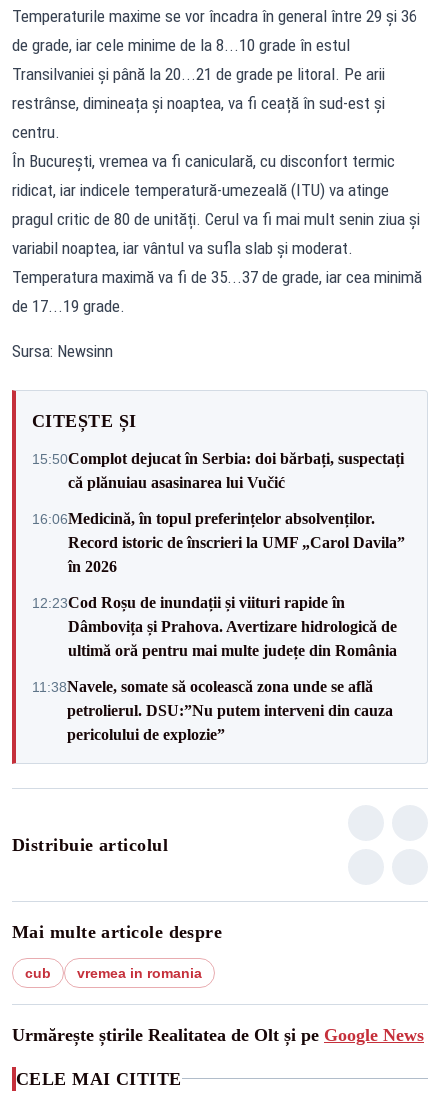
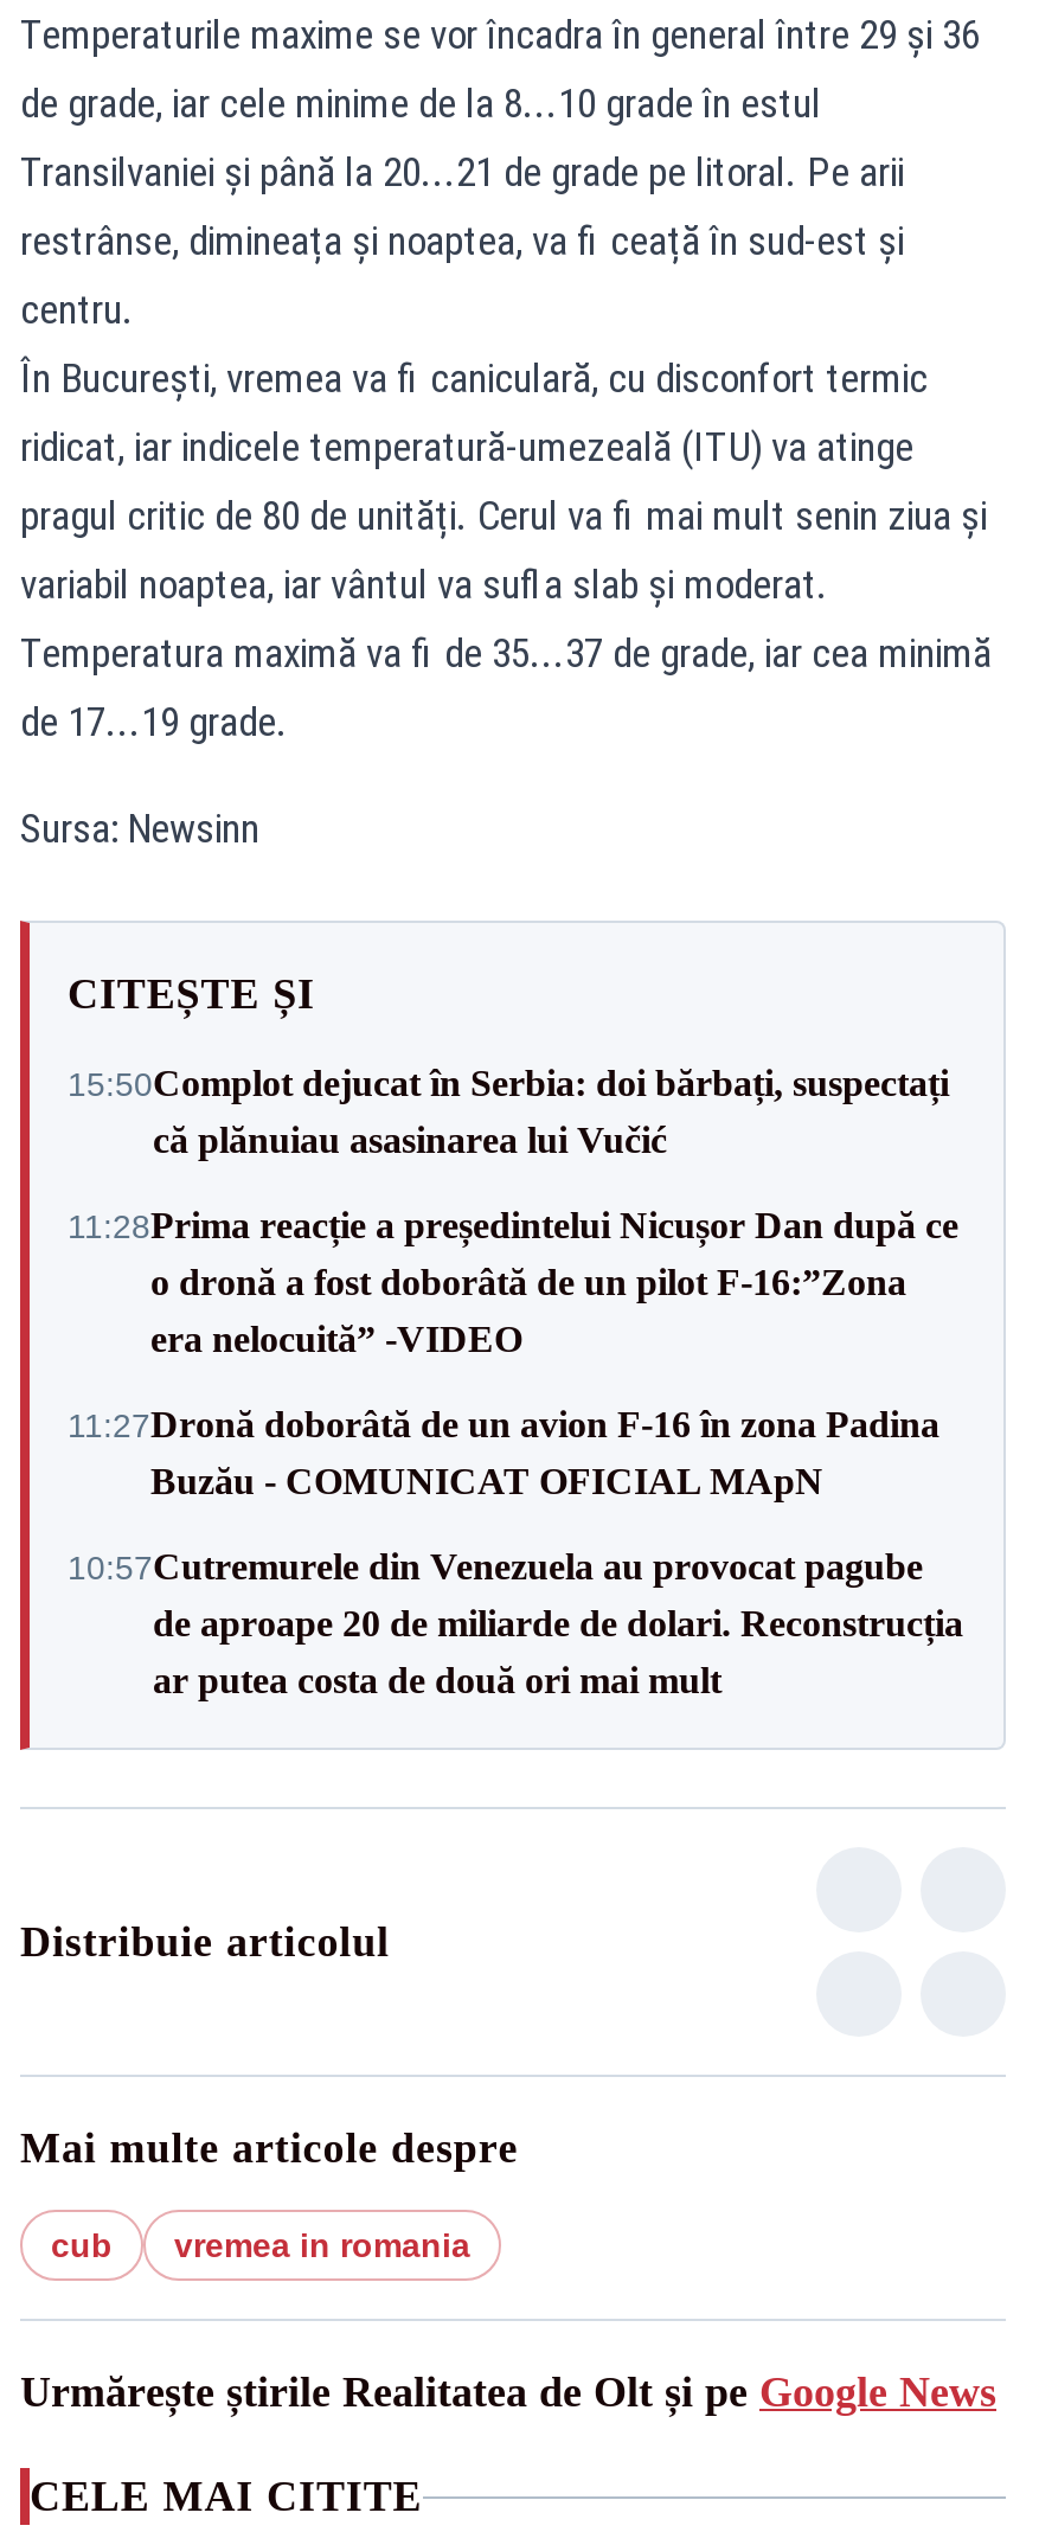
[32,509,405,574] 16:06Medicină, în topul preferințelor absolvenților. | Record istoric de înscrieri la UMF „Carol Davila” | în 2026 -> [68,1205,958,1359] 11:28Prima reacție a președintelui Nicușor Dan după ce | o dronă a fost doborâtă de un pilot F-16:”Zona | era nelocuită” -VIDEO
[32,593,397,658] 12:23Cod Roșu de inundații și viituri rapide în | Dâmbovița și Prahova. Avertizare hidrologică de | ultimă oră pentru mai multe județe din România -> [68,1404,939,1501] 11:27Dronă doborâtă de un avion F‑16 în zona Padina | Buzău - COMUNICAT OFICIAL MApN
[32,677,393,742] 11:38Navele, somate să ocolească zona unde se află | petrolierul. DSU:”Nu putem interveni din cauza | pericolului de explozie” -> [68,1546,963,1700] 10:57Cutremurele din Venezuela au provocat pagube | de aproape 20 de miliarde de dolari. Reconstrucția | ar putea costa de două ori mai mult

